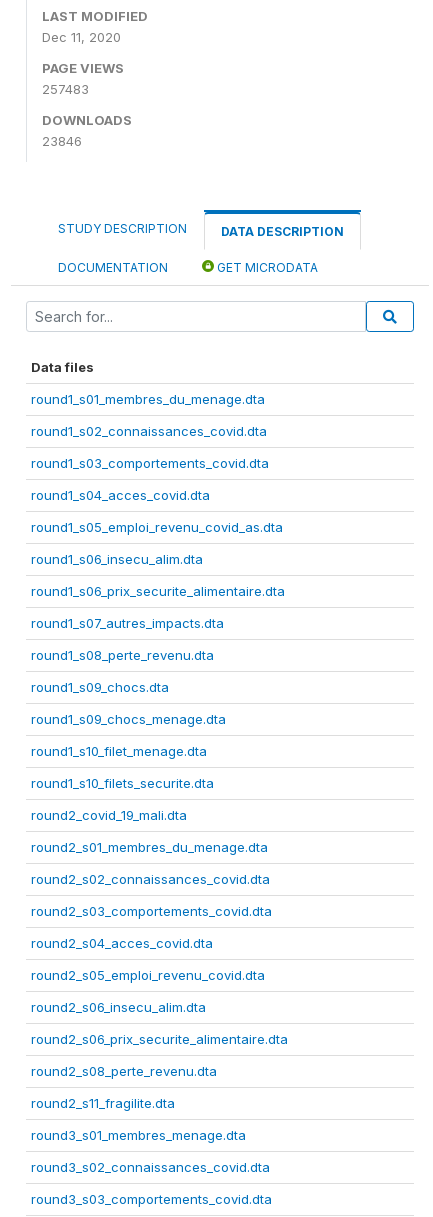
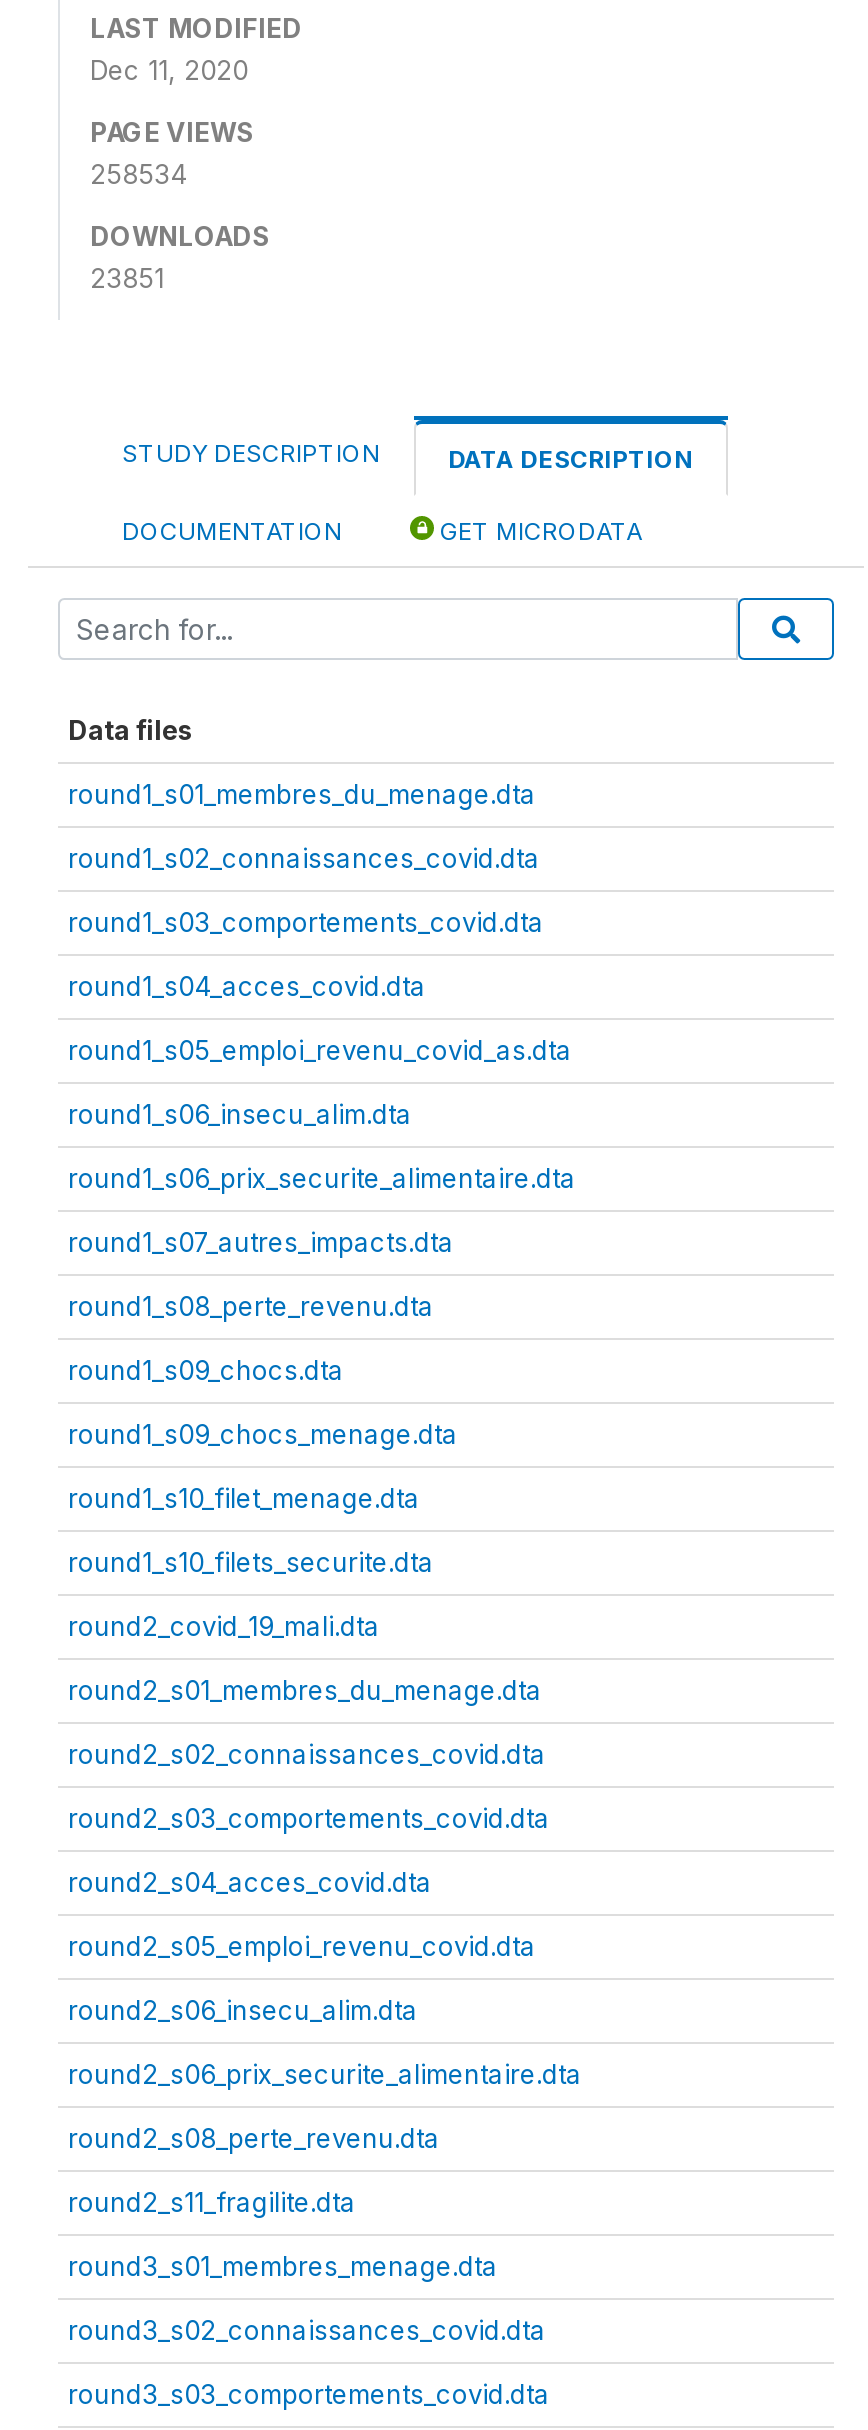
[42,81,89,97] 257483 -> [90,158,186,190] 258534
[42,133,82,149] 23846 -> [90,262,164,294] 23851

